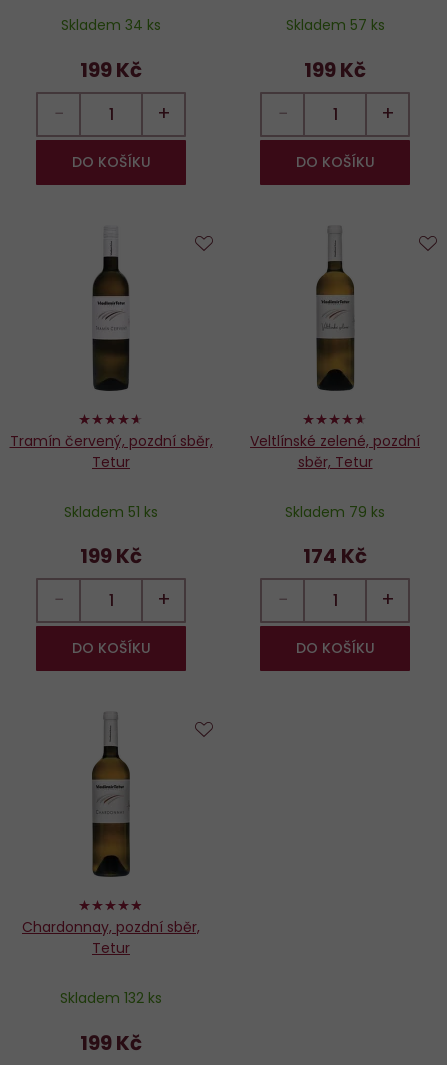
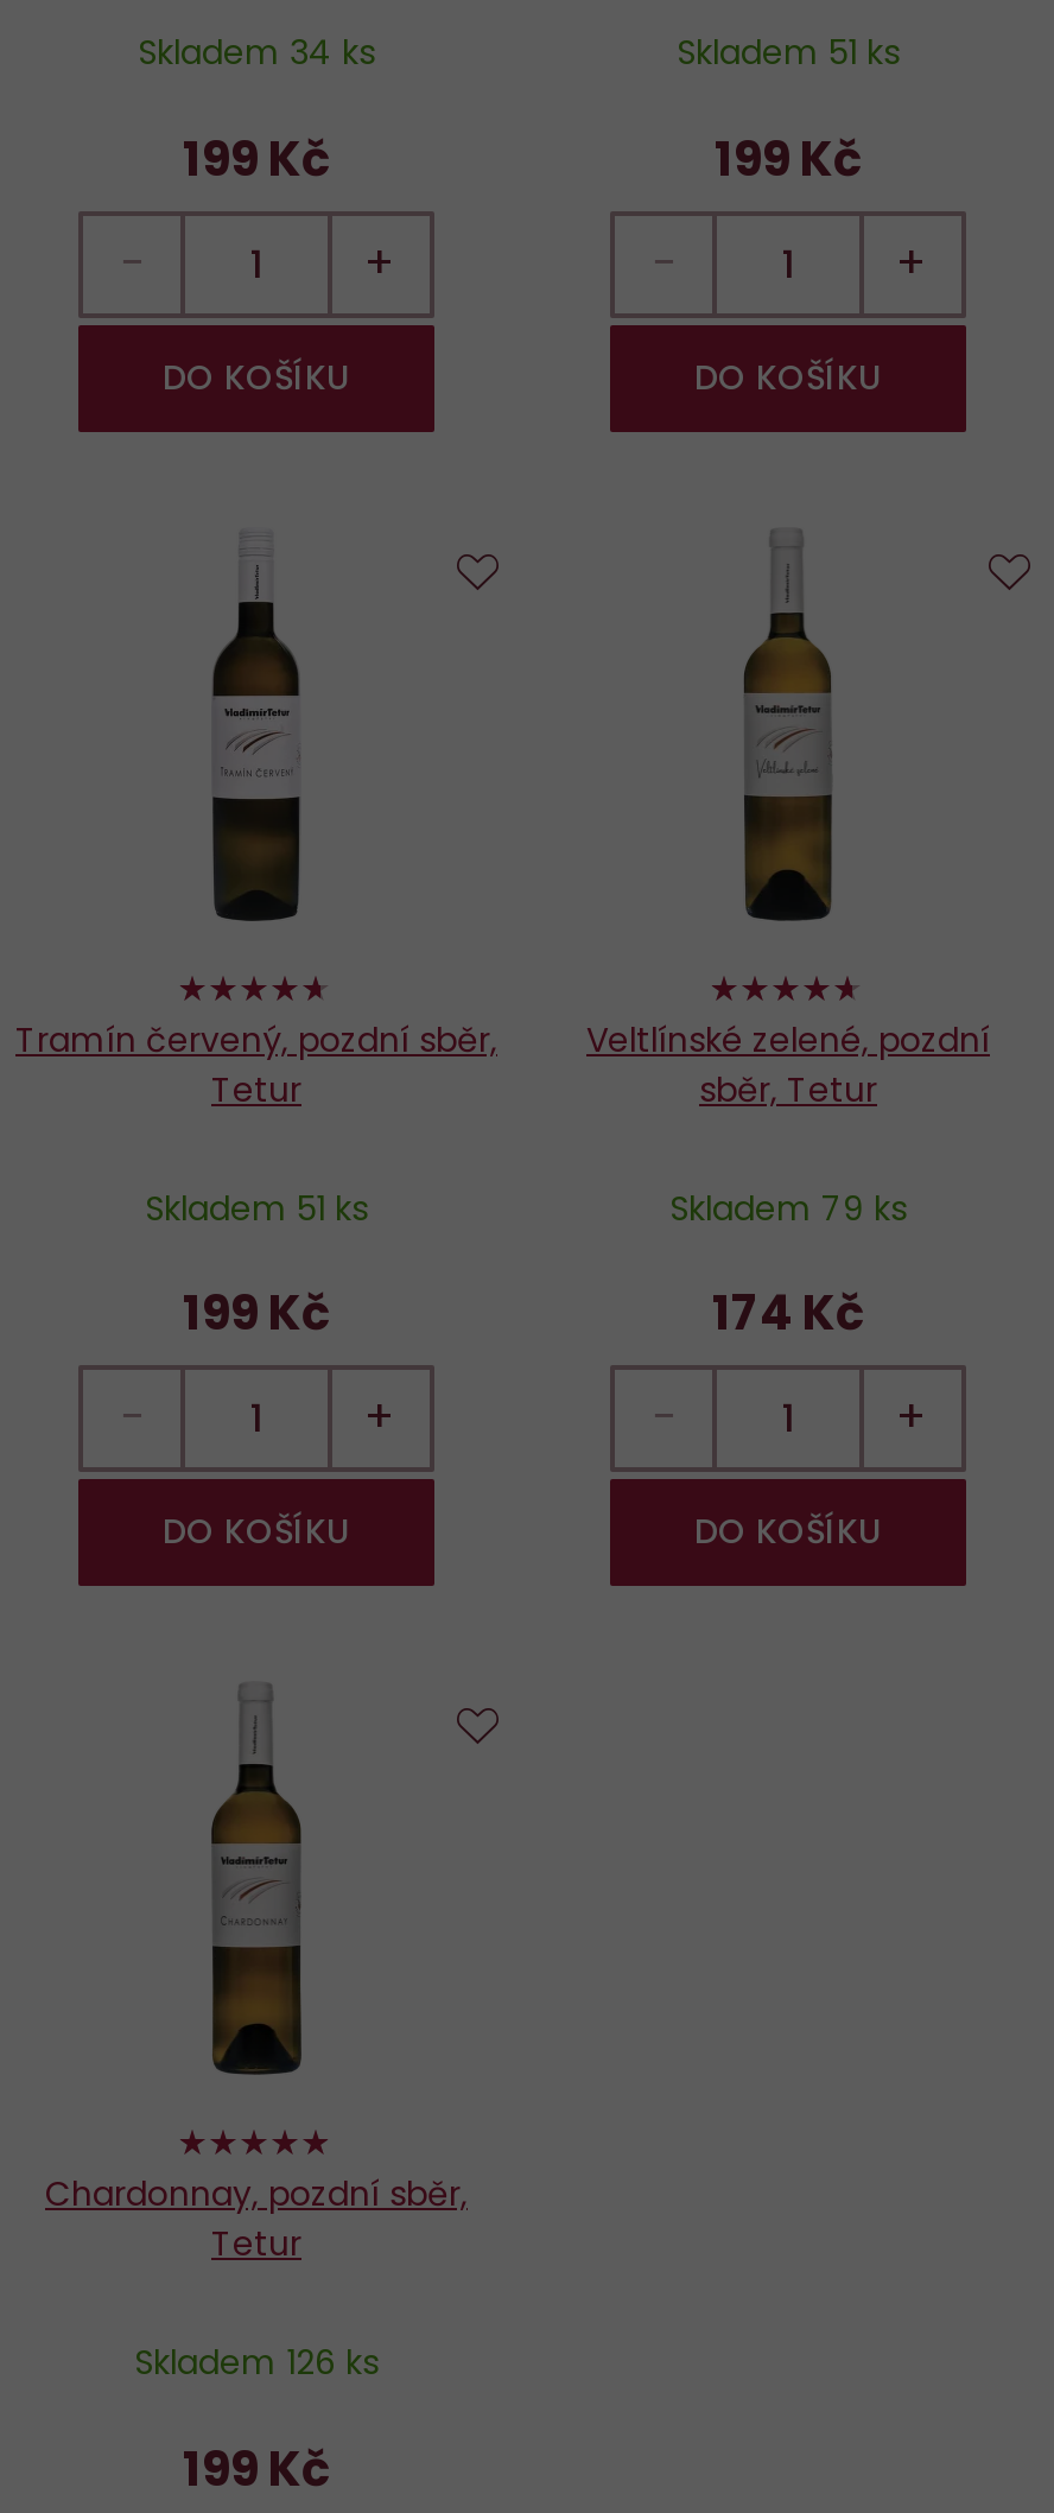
[285,15,384,35] Skladem 57 ks -> [677,29,900,77] Skladem 51 ks
[60,988,162,1008] Skladem 132 ks -> [134,2339,379,2386] Skladem 126 ks

